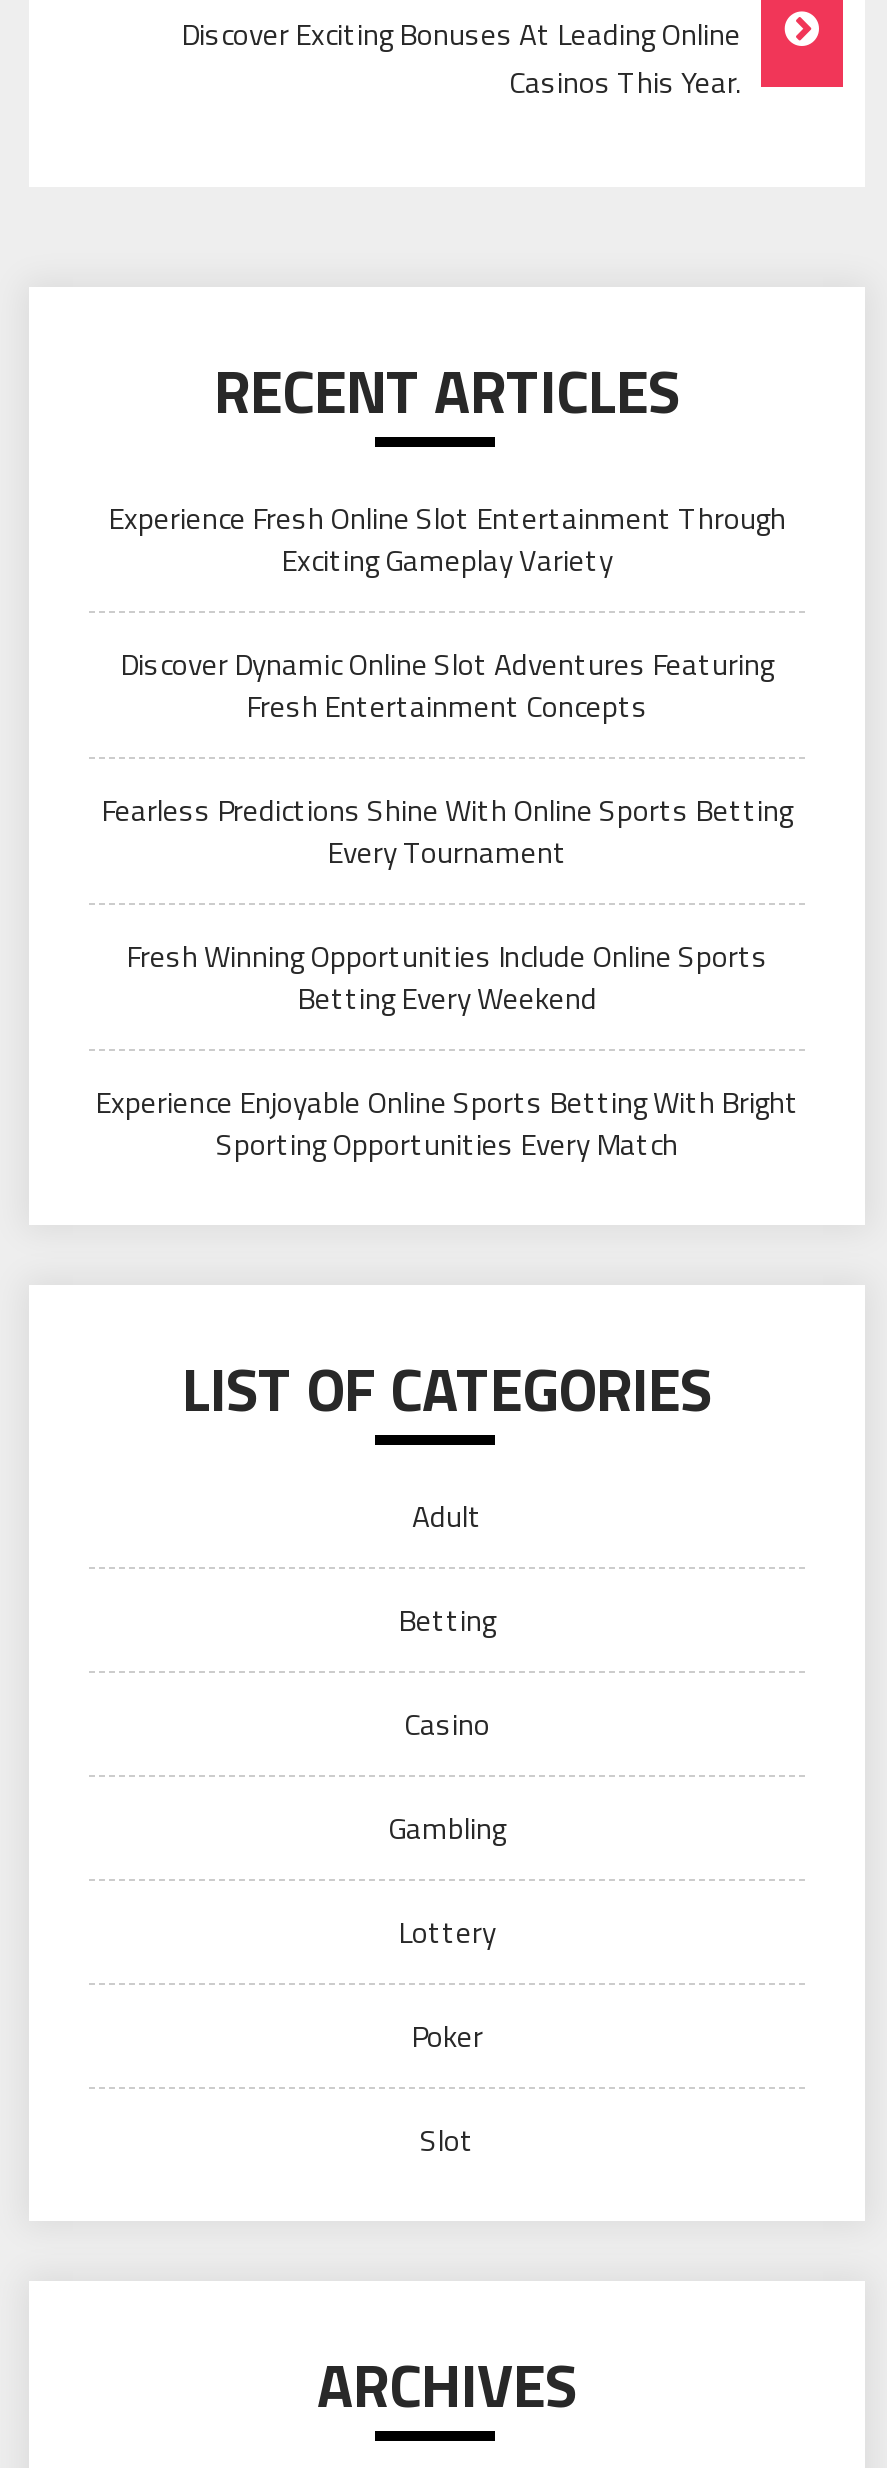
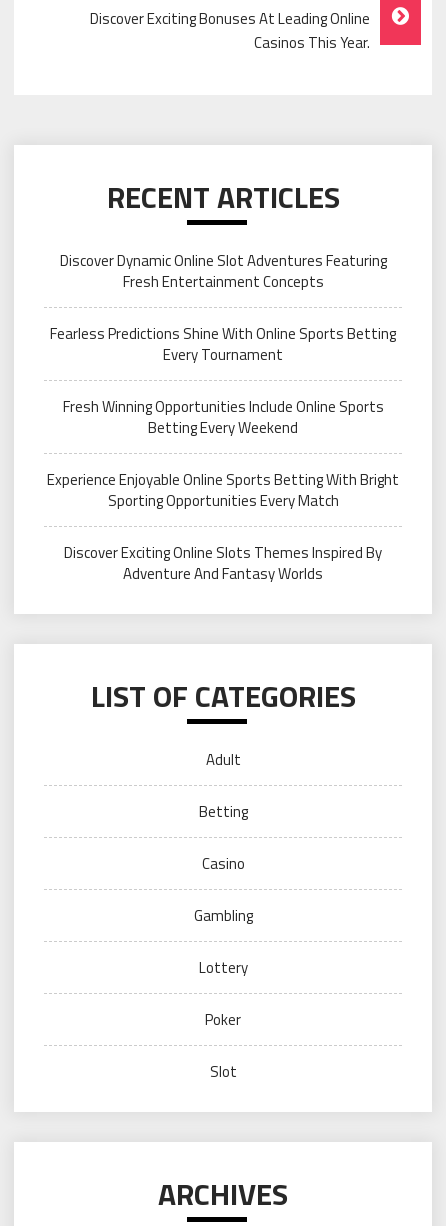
[108,495,786,583] Experience Fresh Online Slot Entertainment Through | Exciting Gameplay Variety -> none
moved [95,641,799,1167] -> [47,249,399,512]: Discover Dynamic Online Slot Adventures Featuring | Fresh Entertainment Concepts | Fearless Predictions Shine With Online Sports Betting | Every Tournament | Fresh Winning Opportunities Include Online Sports | Betting Every Weekend | Experience Enjoyable Online Sports Betting With Bright | Sporting Opportunities Every Match
none -> [64,541,382,585] Discover Exciting Online Slots Themes Inspired By | Adventure And Fantasy Worlds

